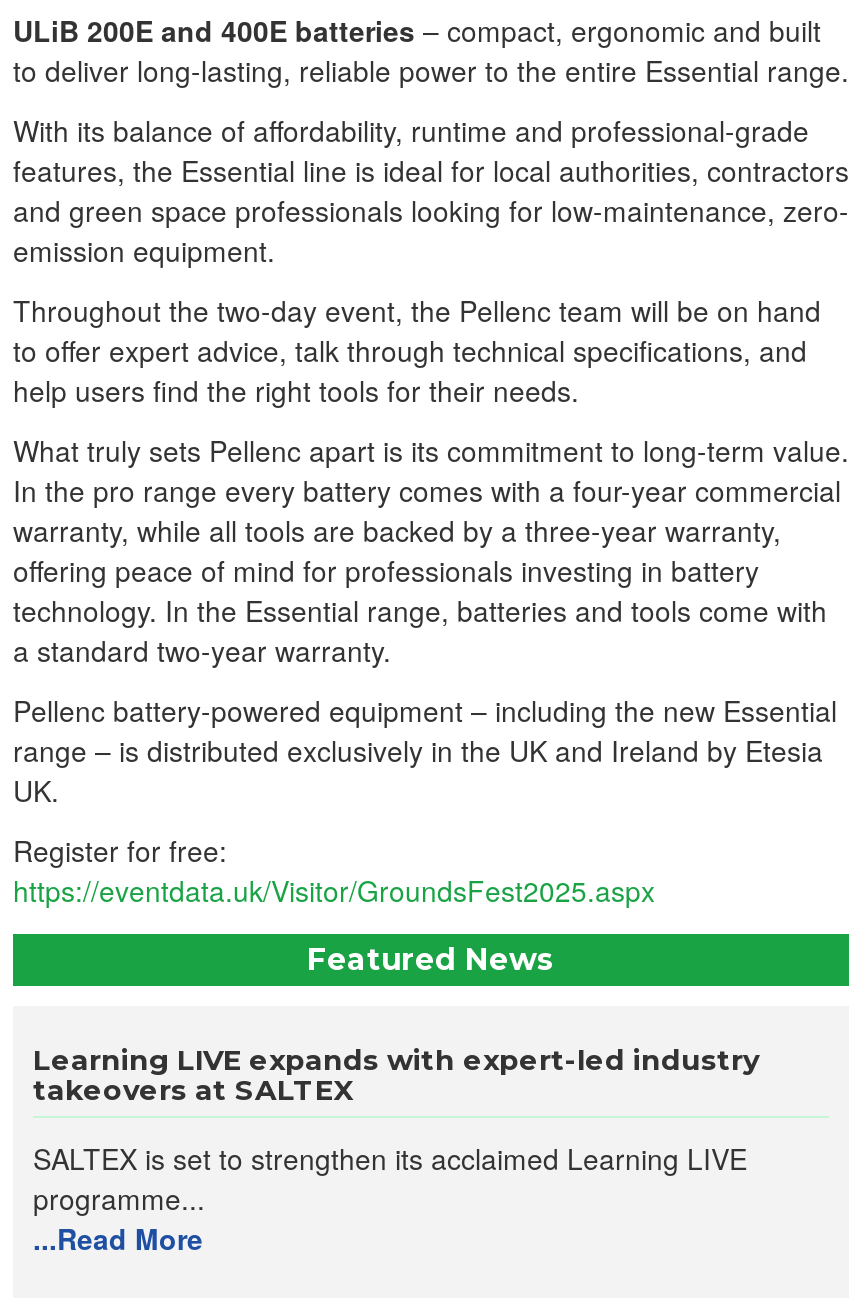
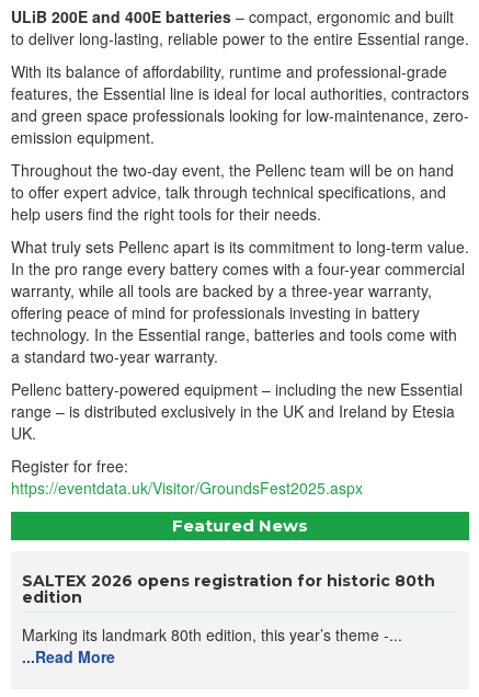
[33,1043,759,1109] Learning LIVE expands with expert-led industry | takeovers at SALTEX -> [22,572,435,608] SALTEX 2026 opens registration for historic 80th | edition
[33,1139,747,1219] SALTEX is set to strengthen its acclaimed Learning LIVE | programme... -> [22,624,402,646] Marking its landmark 80th edition, this year’s theme -...

